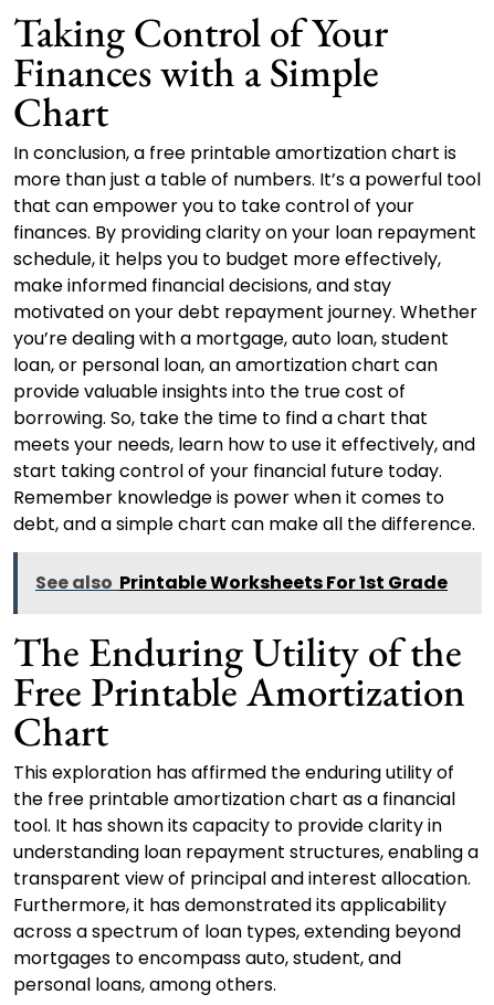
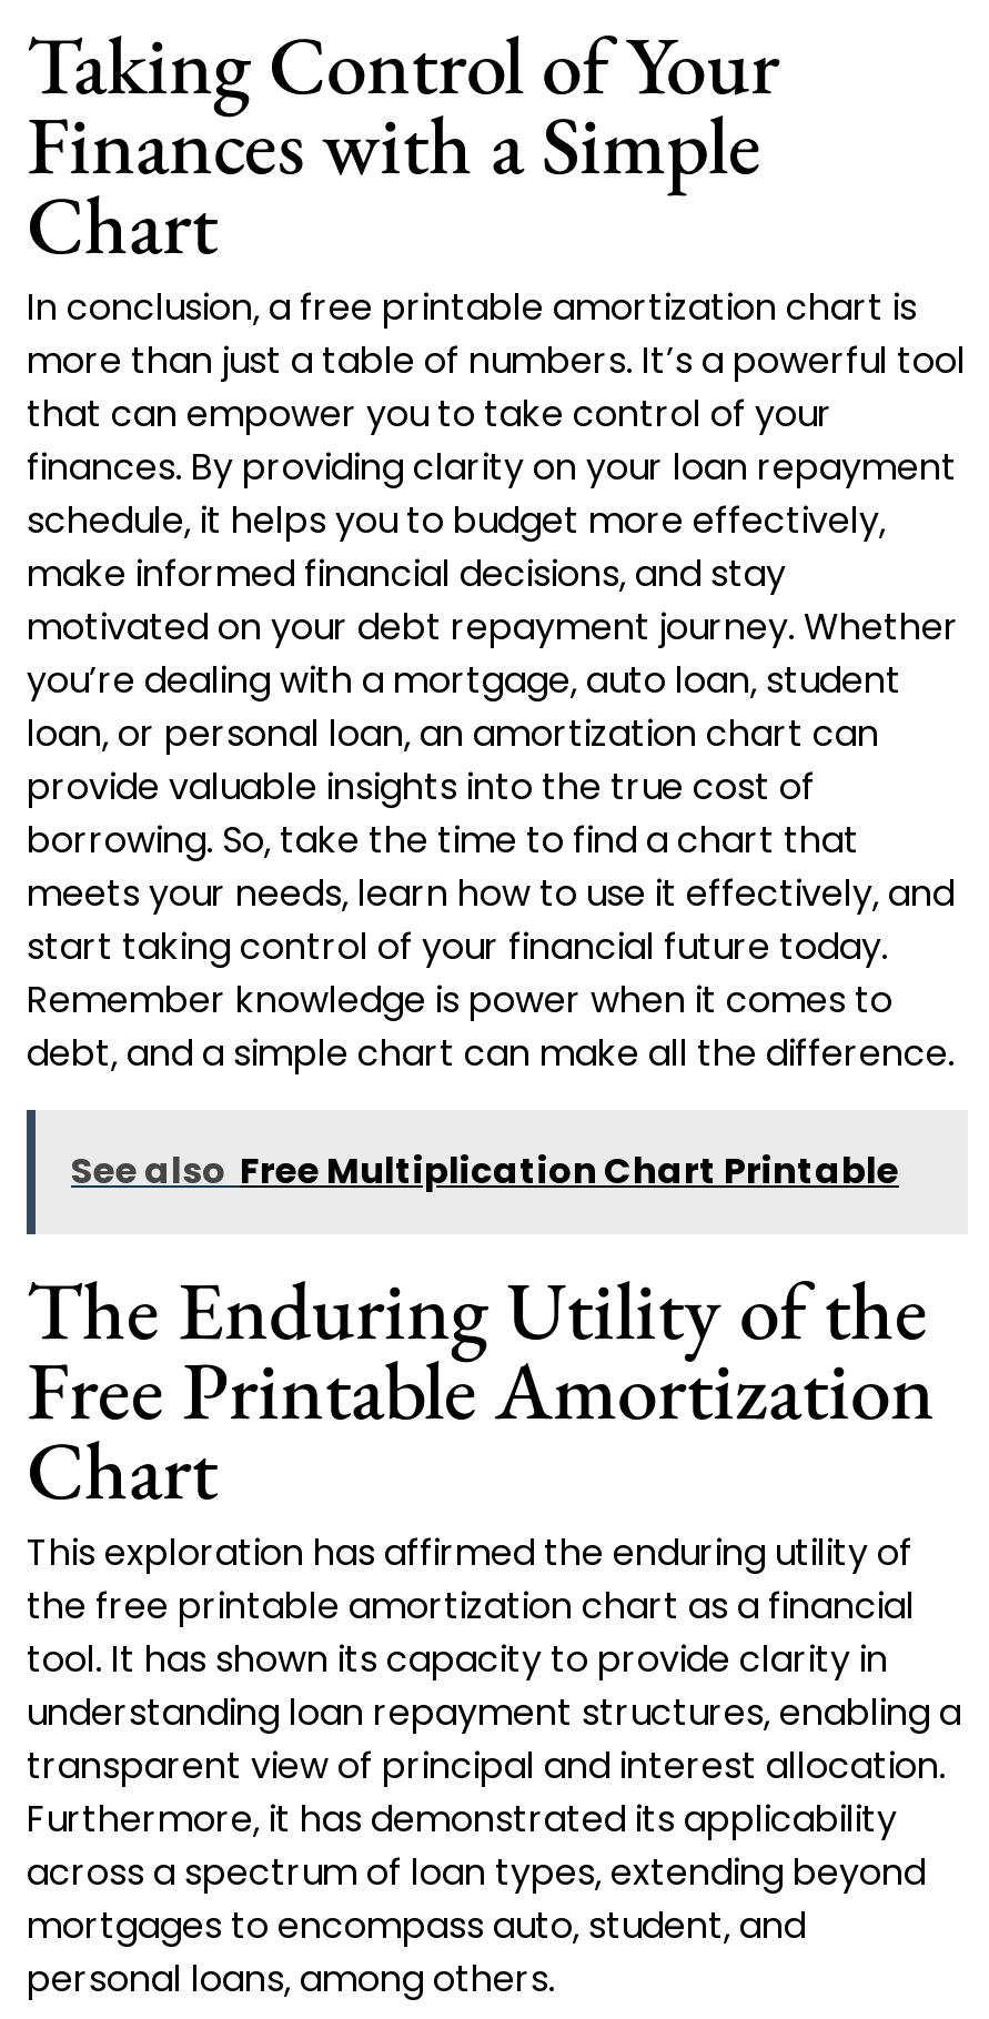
[35,569,448,595] See also Printable Worksheets For 1st Grade -> [71,1145,899,1196] See also Free Multiplication Chart Printable

